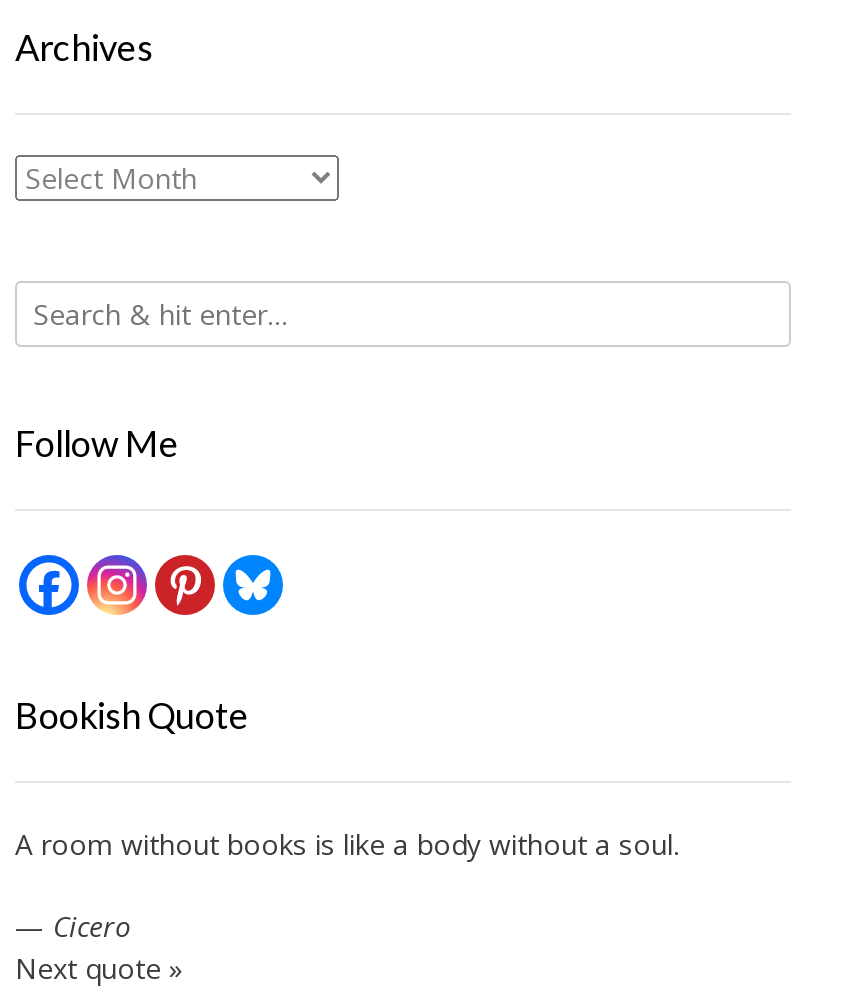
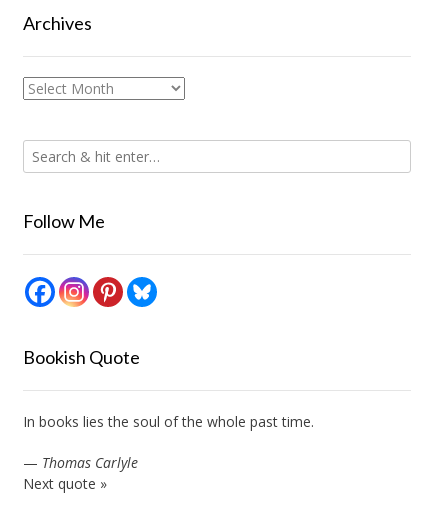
[15,825,679,863] A room without books is like a body without a soul. -> [23,412,314,431] In books lies the soul of the whole past time.
[15,907,131,945] — Cicero -> [23,453,138,472] — Thomas Carlyle

